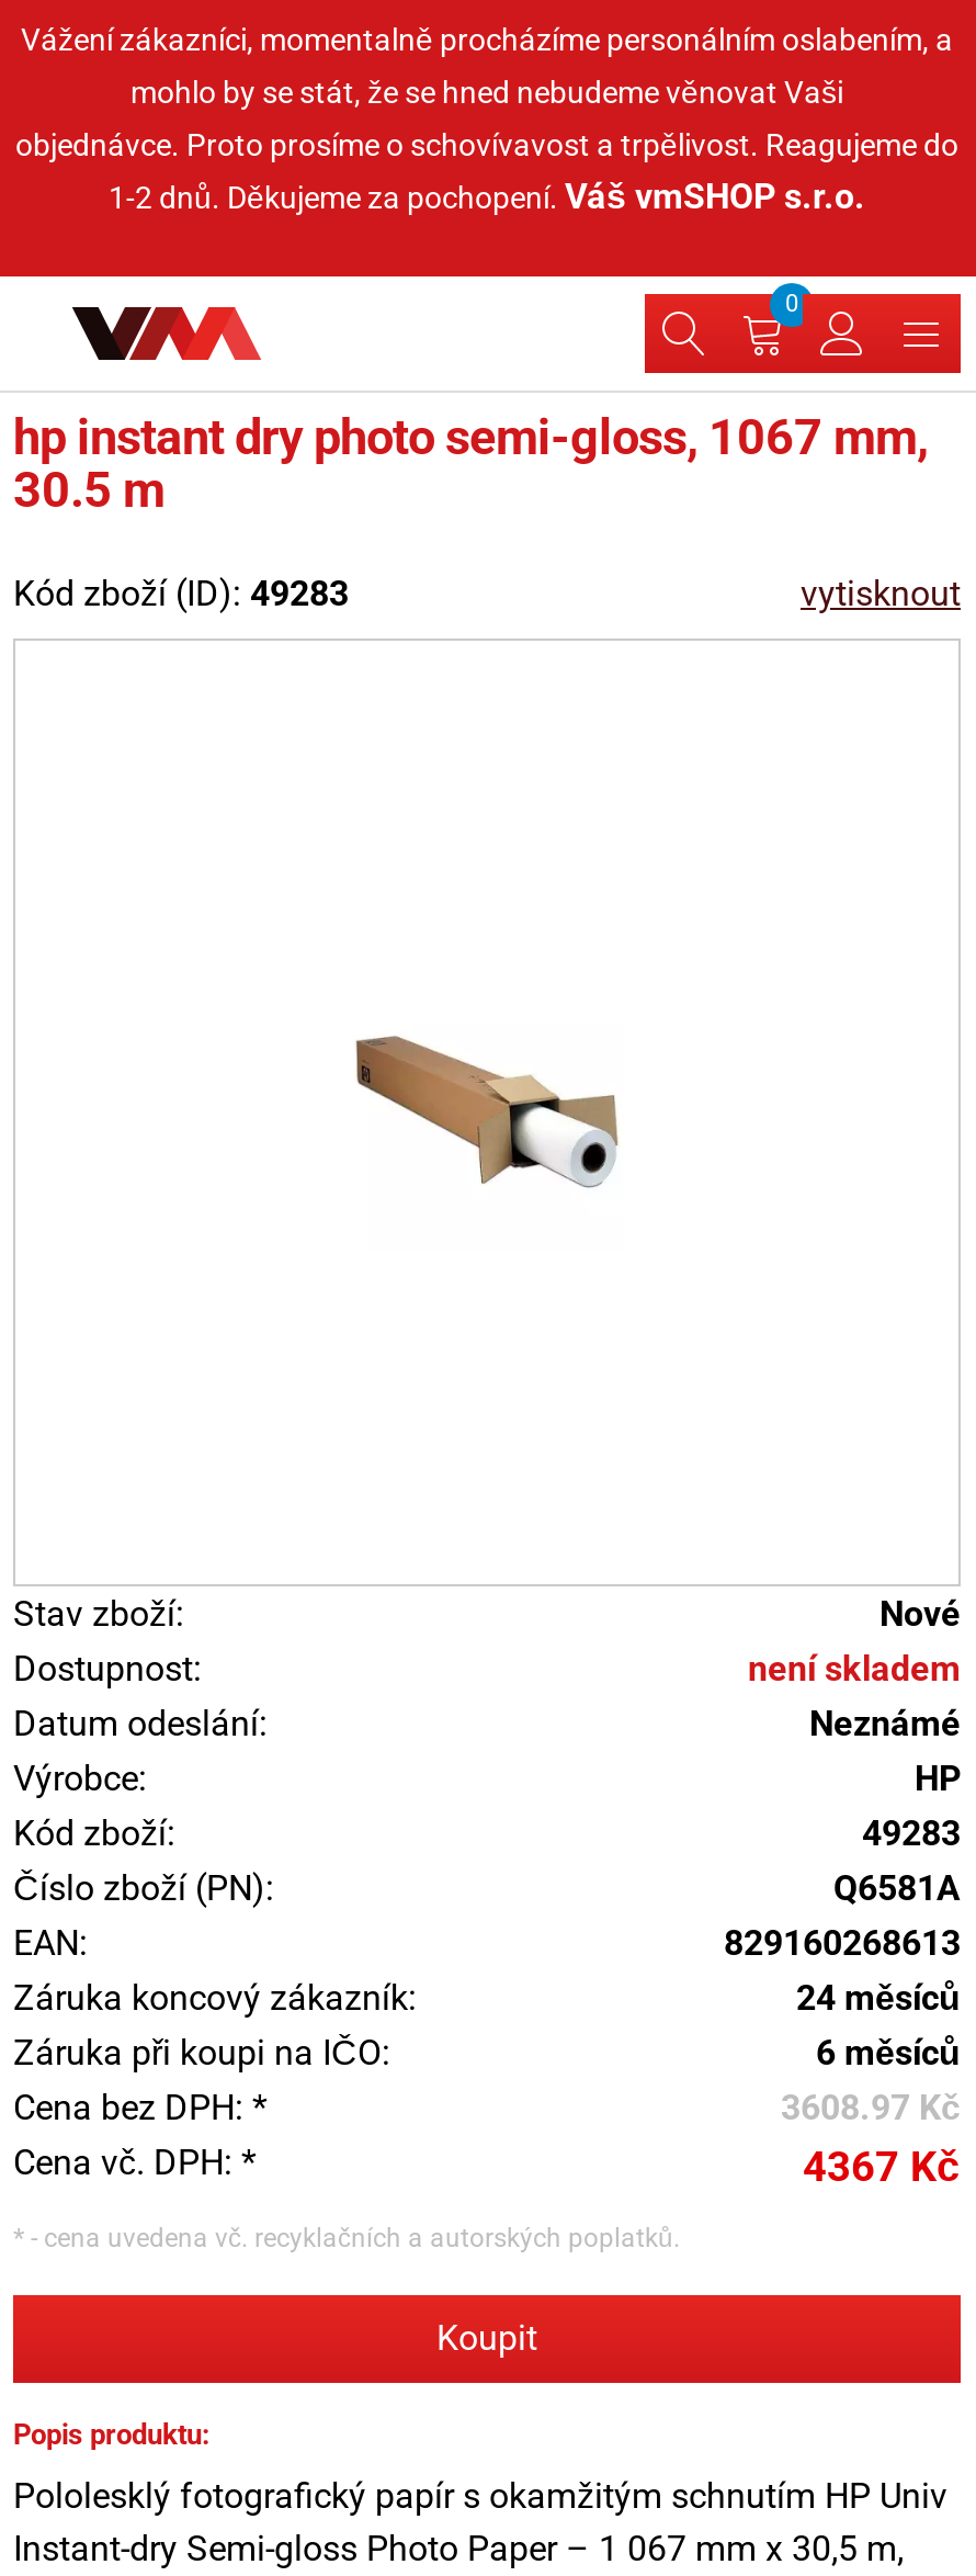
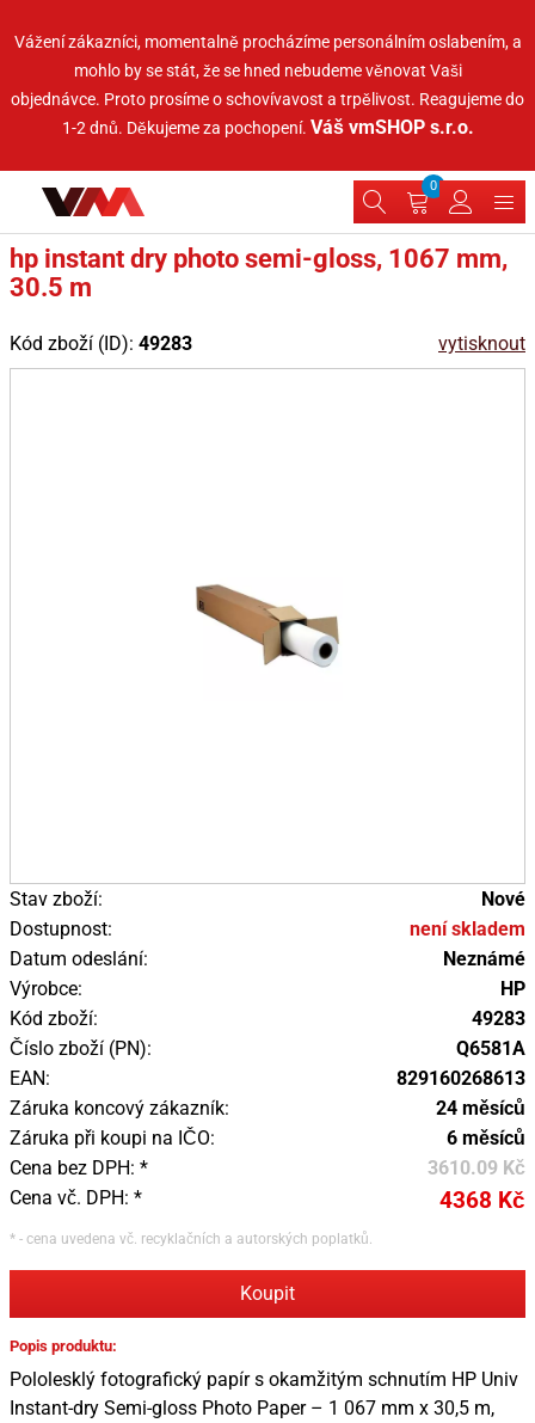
[781,2087,961,2128] 3608.97 Kč -> [428,1157,525,1179] 3610.09 Kč
[803,2142,961,2192] 4367 Kč -> [439,1186,525,1214] 4368 Kč

